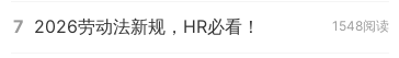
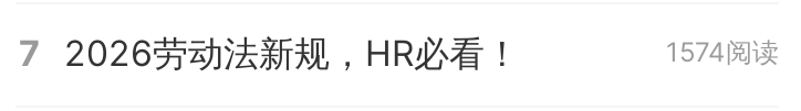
[332,18,389,34] 1548阅读 -> [666,36,779,69] 1574阅读

